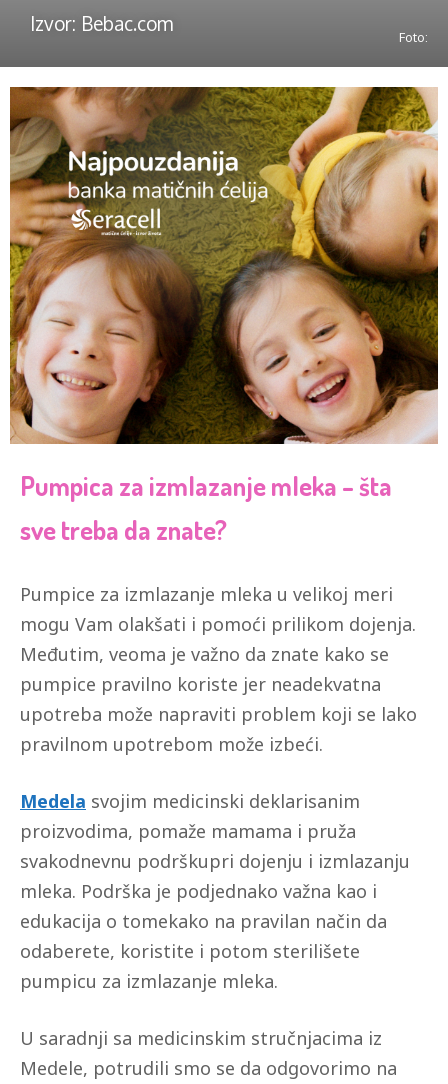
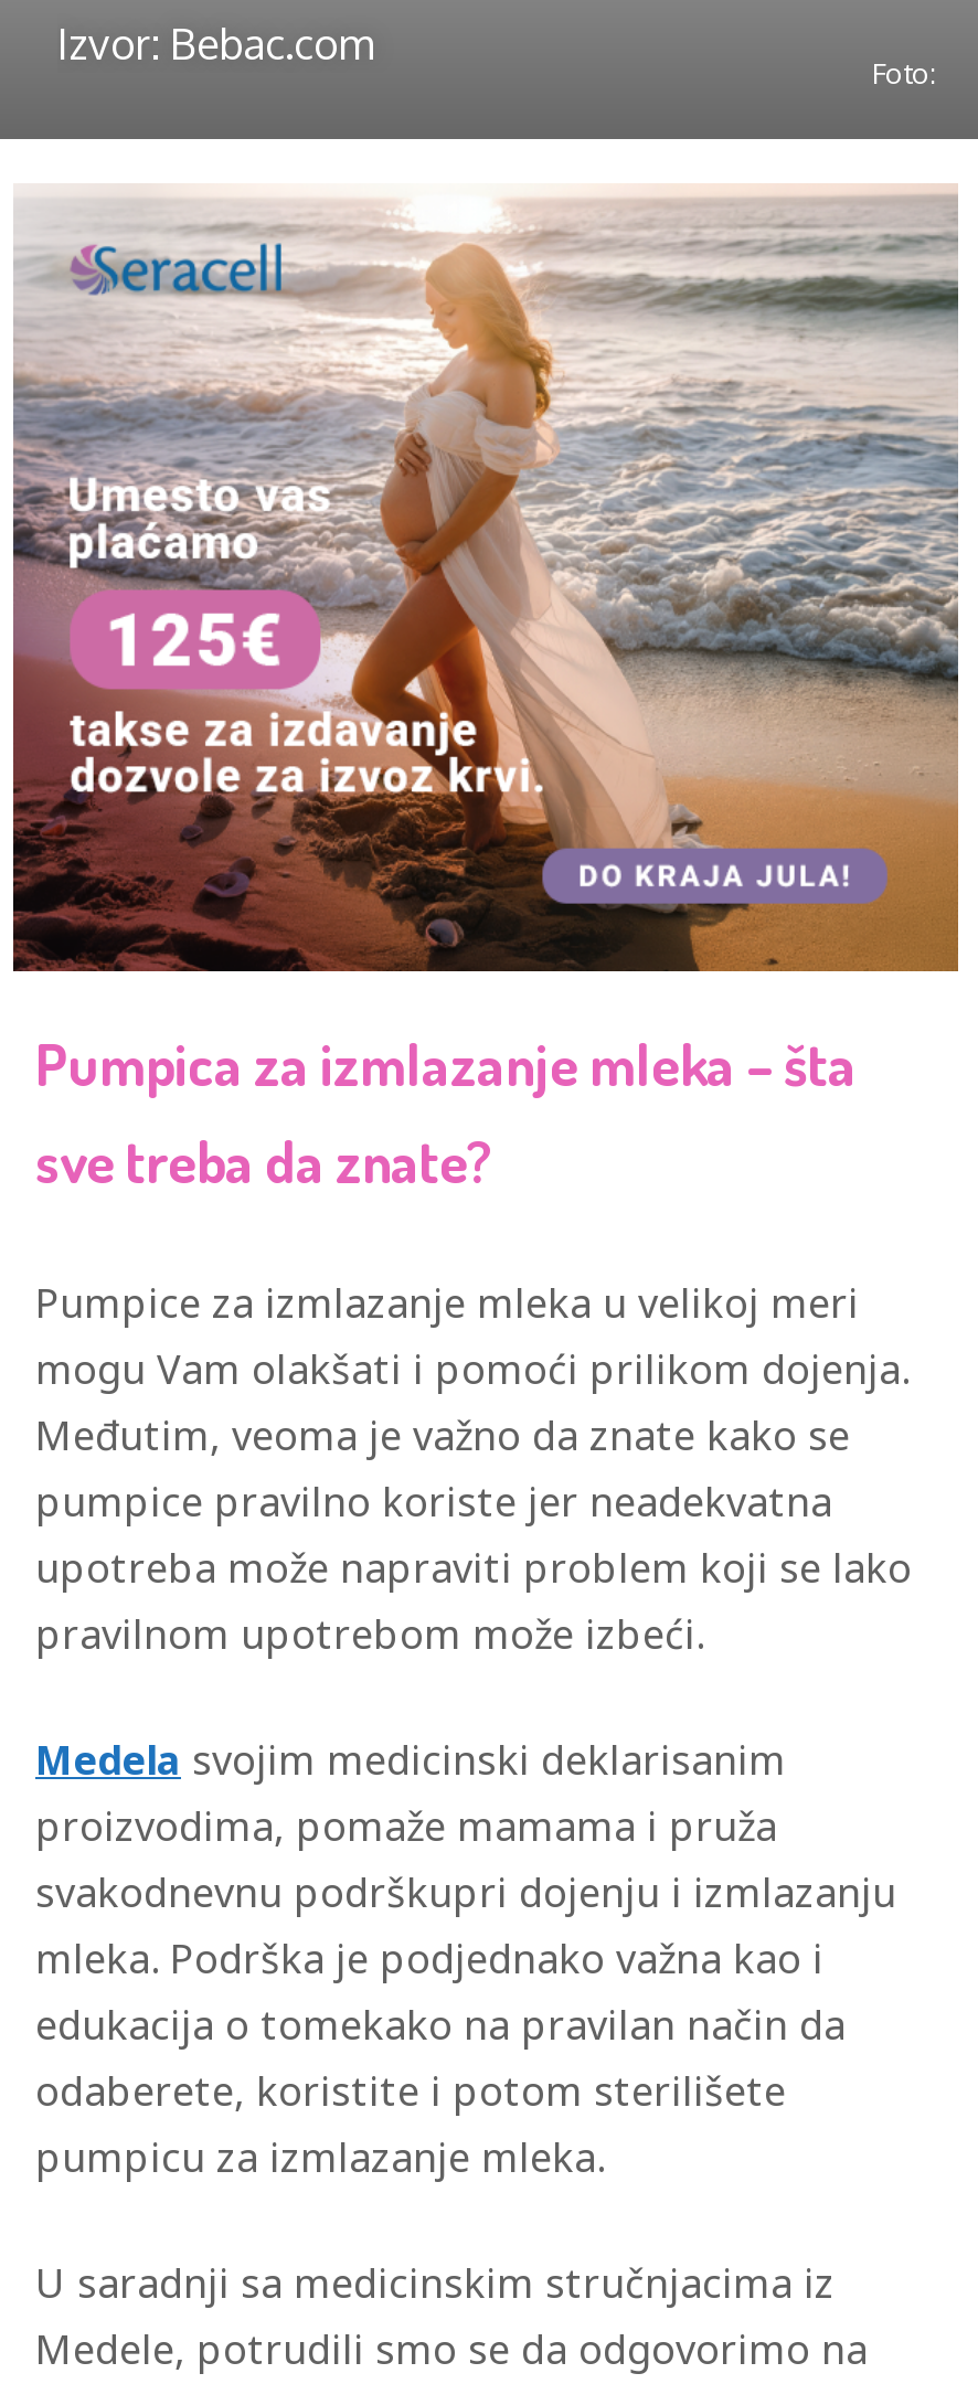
[9,86,439,445] [image] -> [11,183,960,973] [image]

